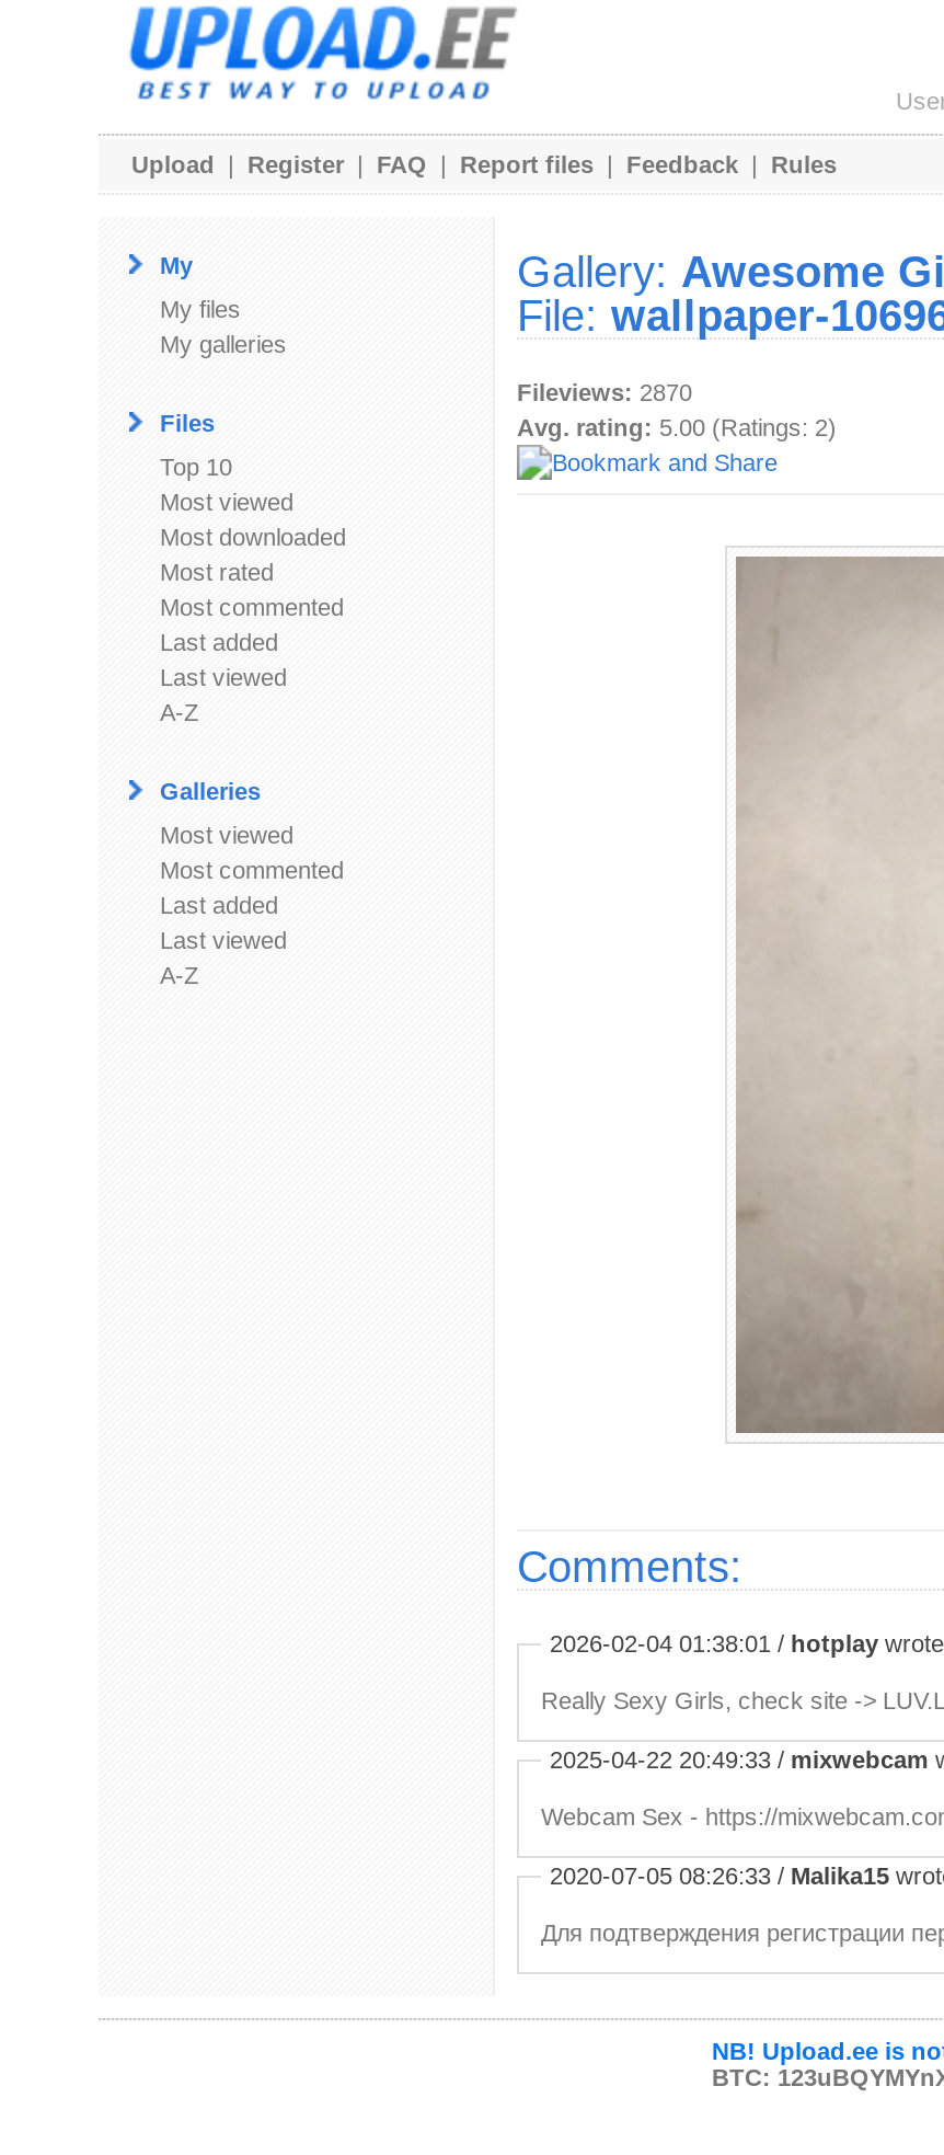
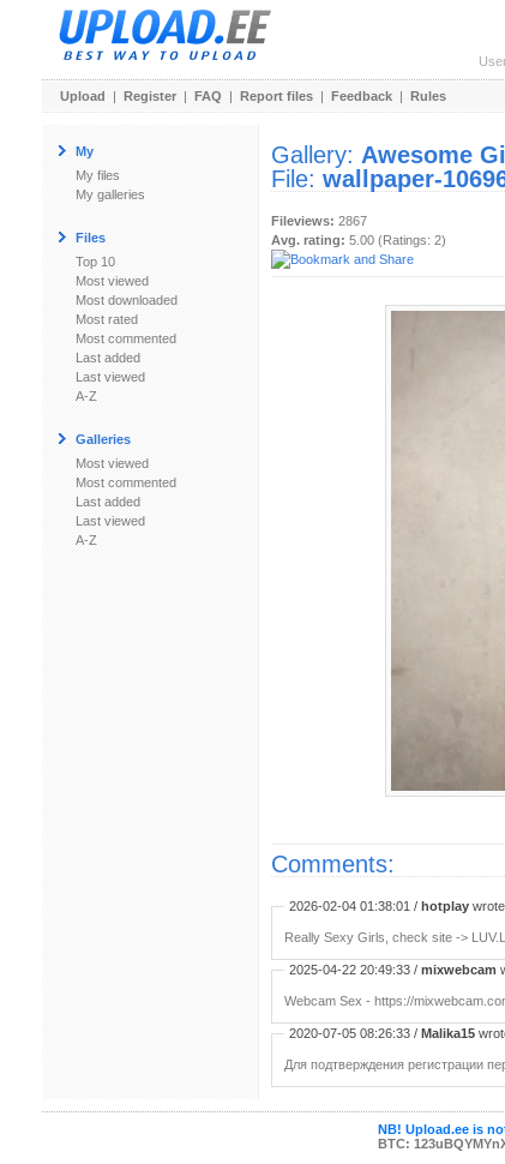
[517,379,692,405] Fileviews: 2870 -> [271,214,367,228] Fileviews: 2867

